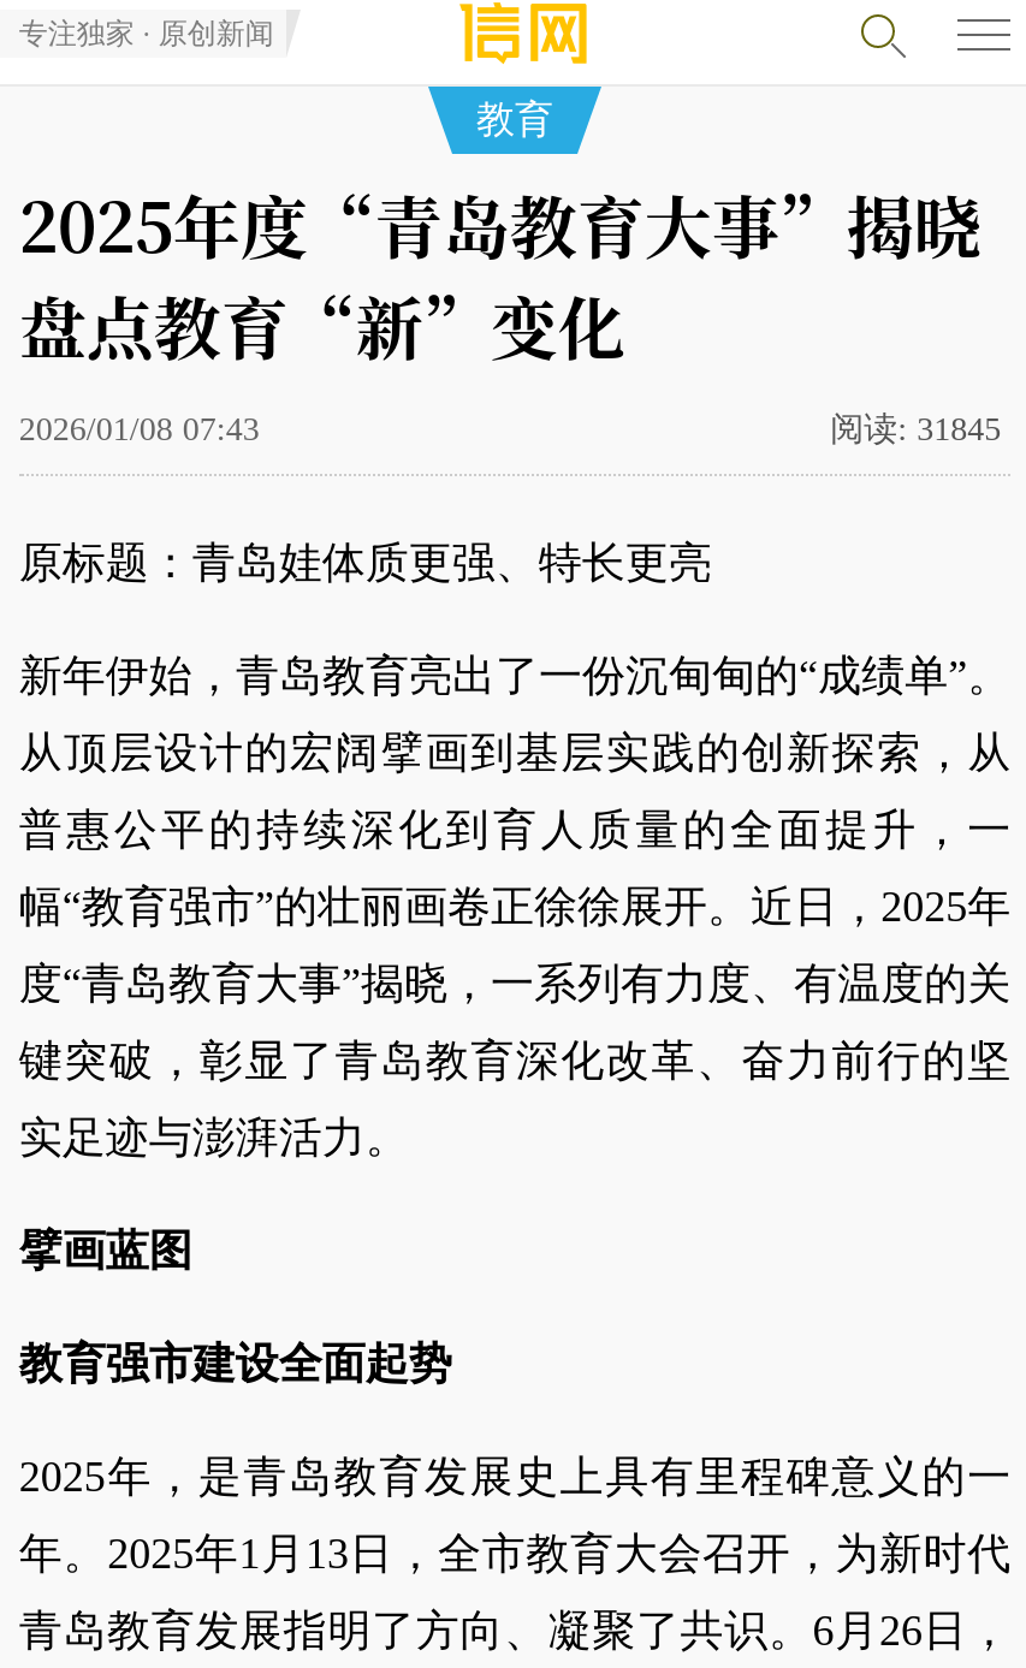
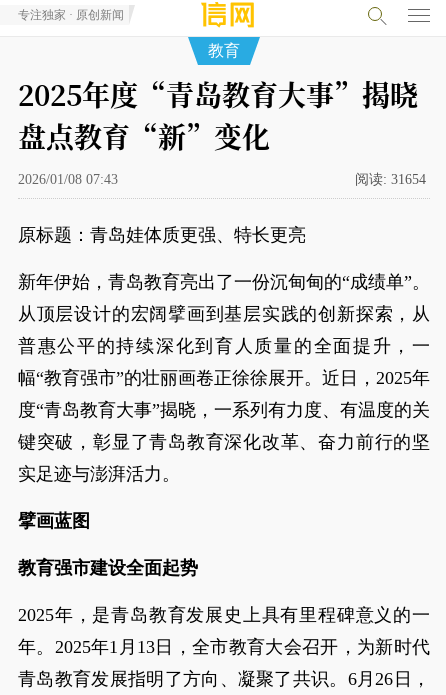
[830,411,1001,447] 阅读: 31845 -> [355,172,426,187] 阅读: 31654

